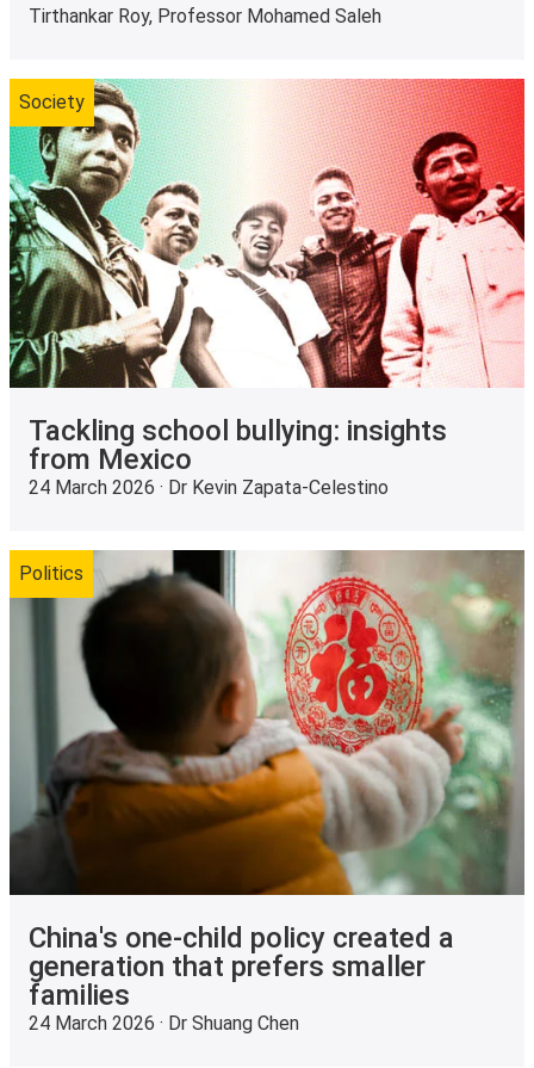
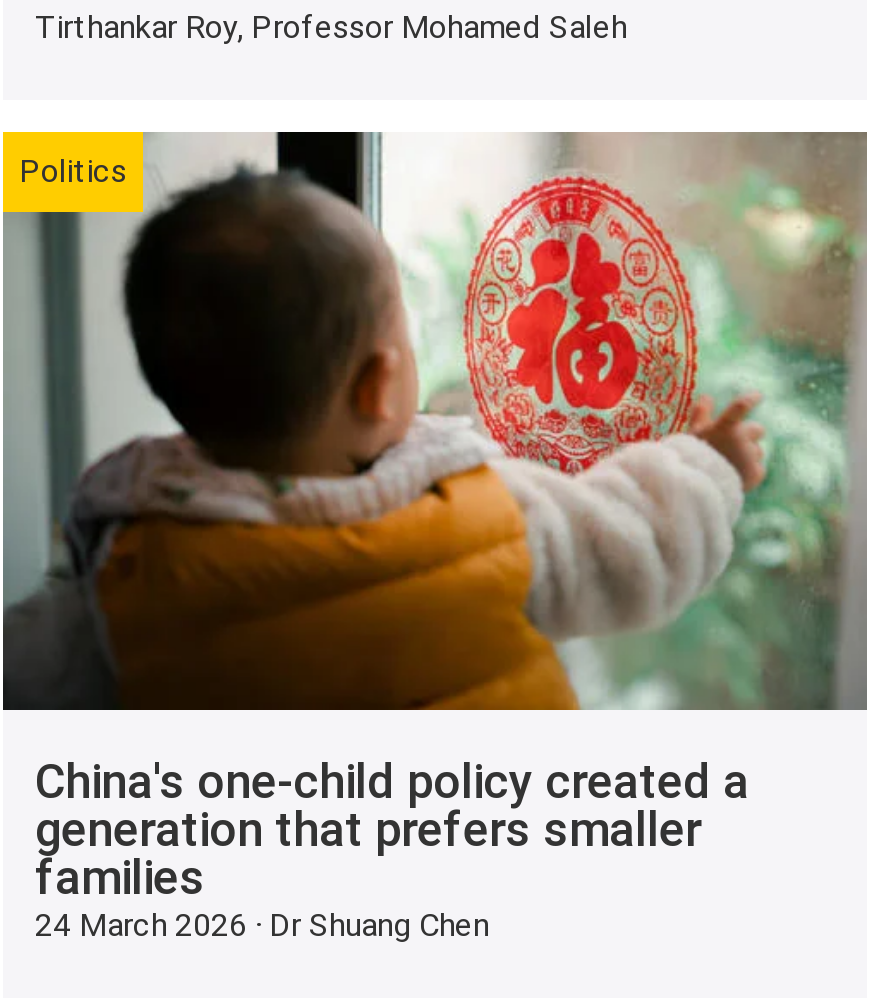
[8,78,526,389] [image] | Society -> none
[29,415,447,499] Tackling school bullying: insights | from Mexico | 24 March 2026 · Dr Kevin Zapata-Celestino -> none

